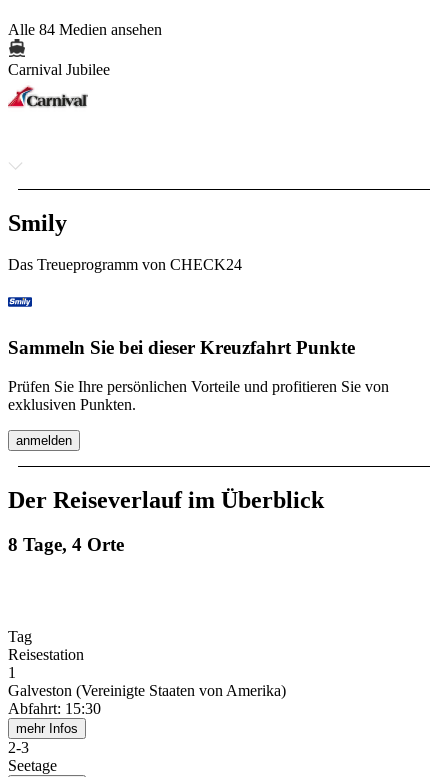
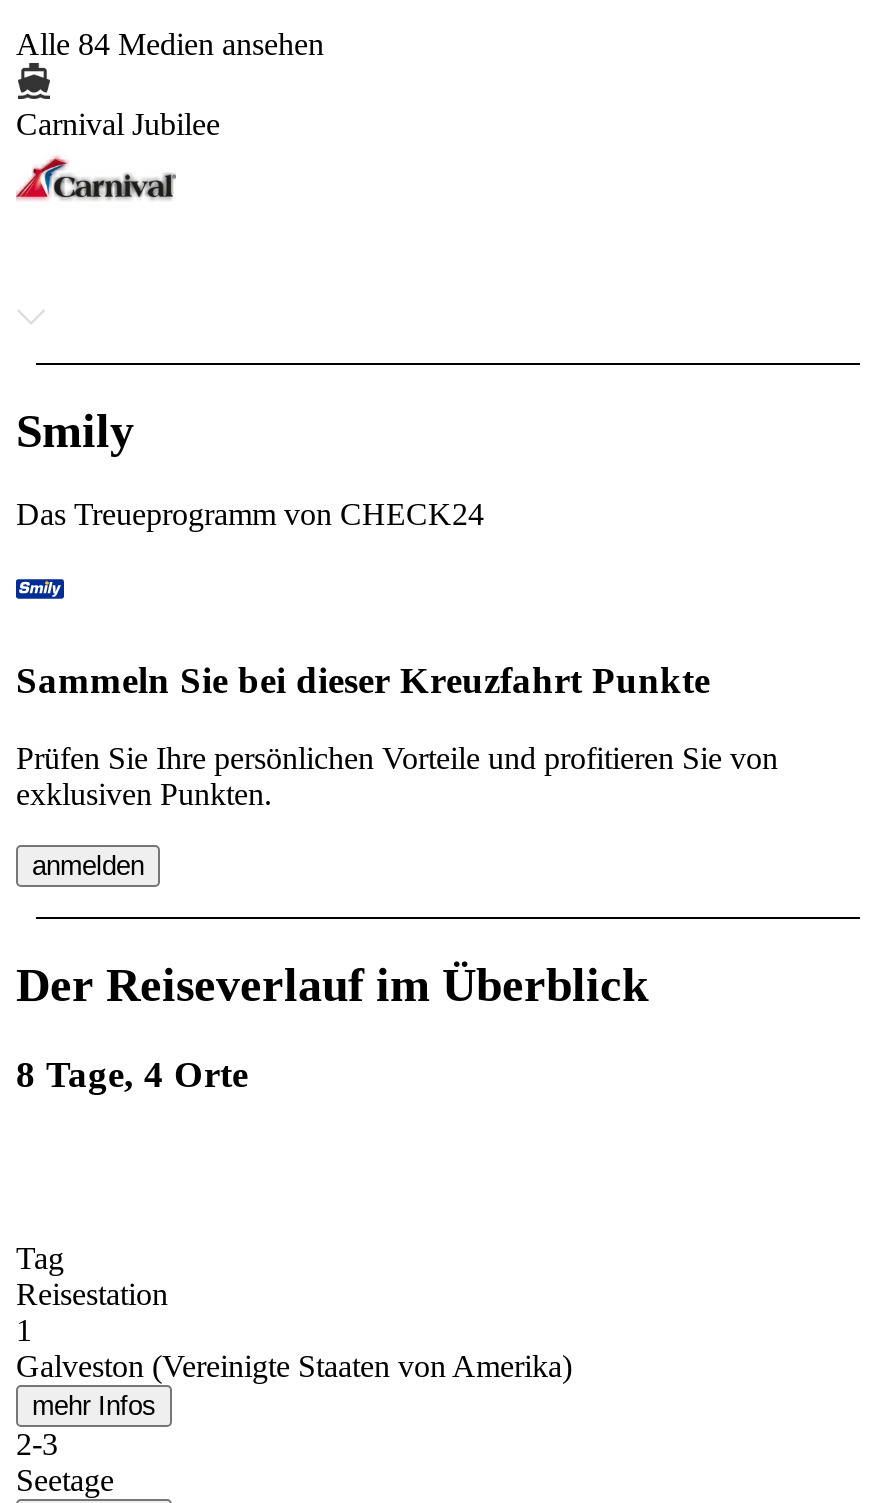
[8,700,101,717] Abfahrt: 15:30 -> none

